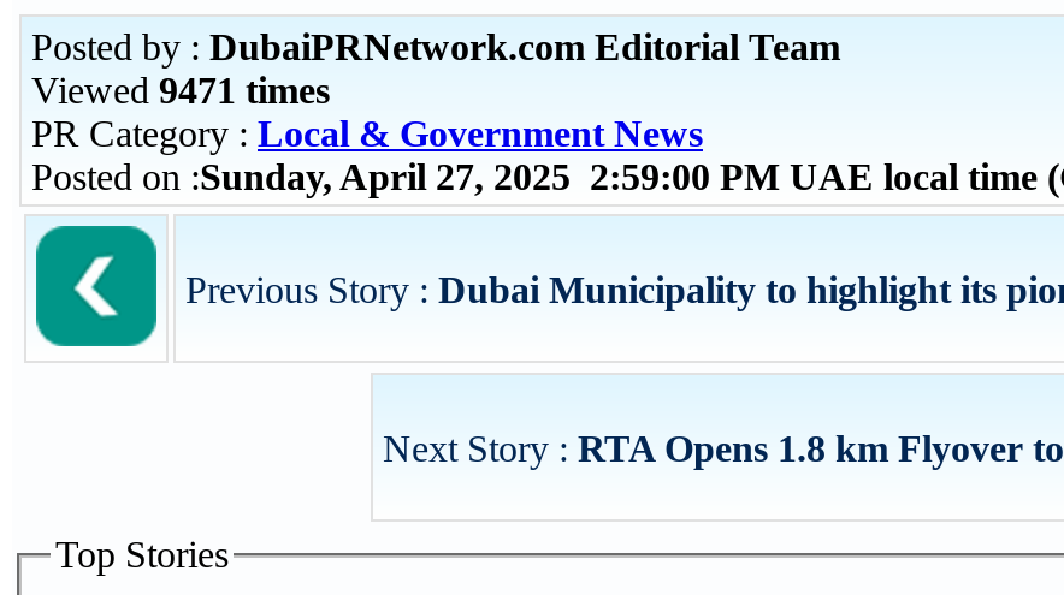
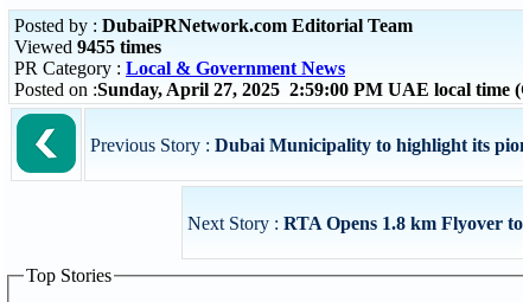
[31,70,330,111] Viewed 9471 times -> [14,37,161,57] Viewed 9455 times

